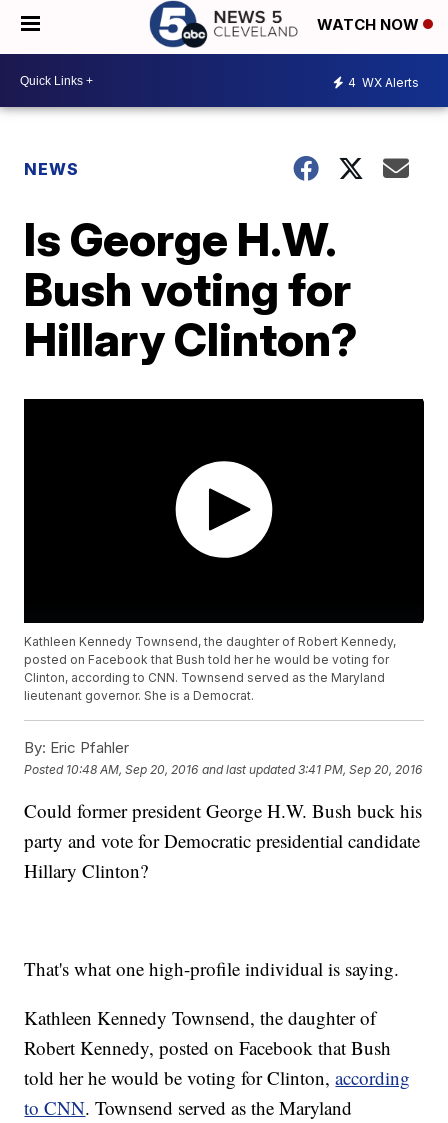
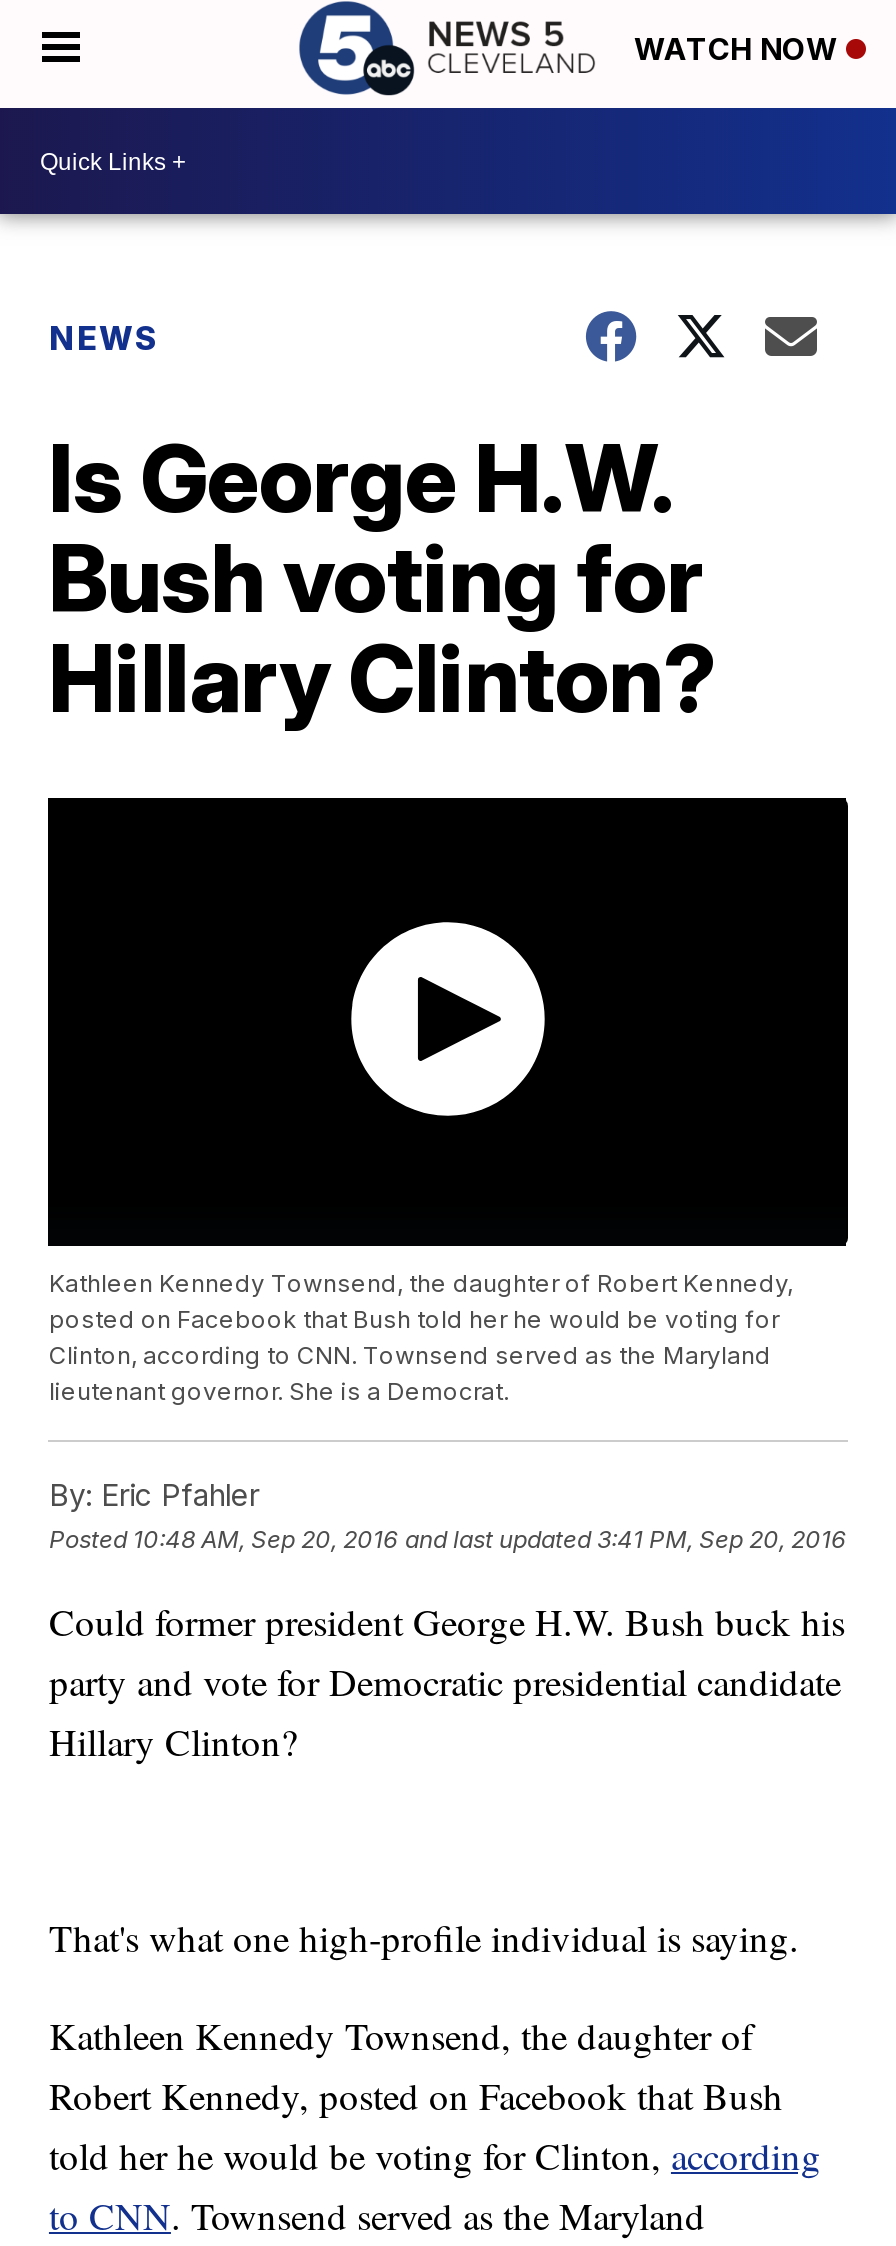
[348,74,419,89] 4 WX Alerts -> none

